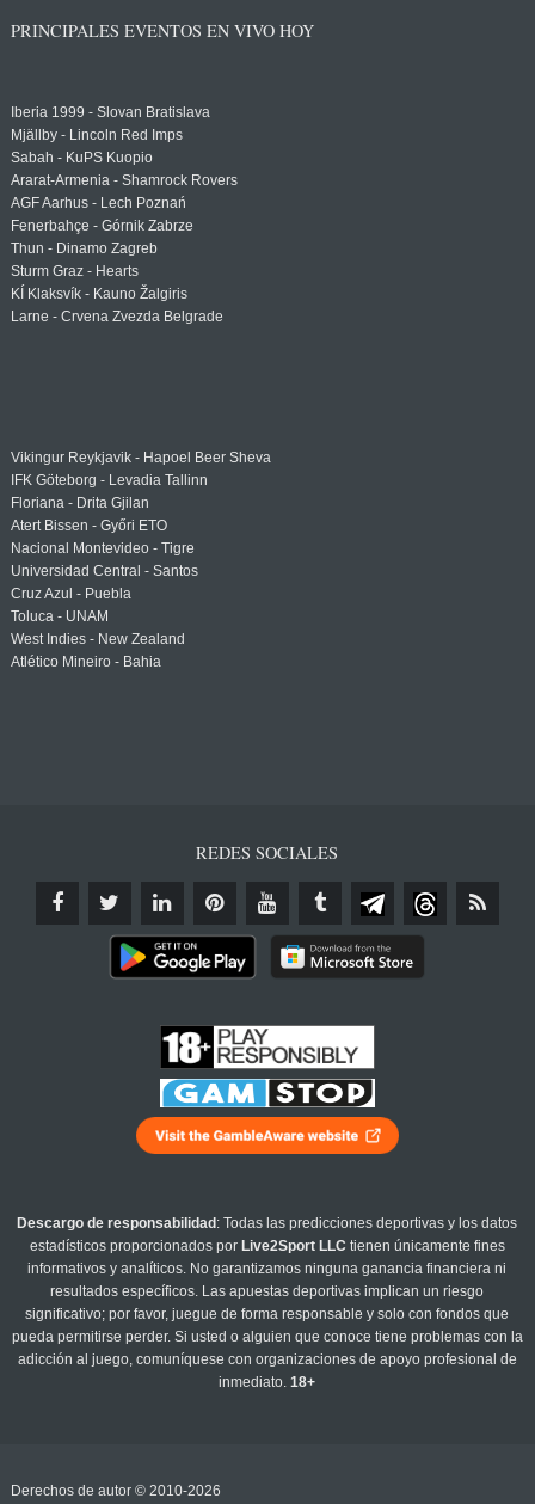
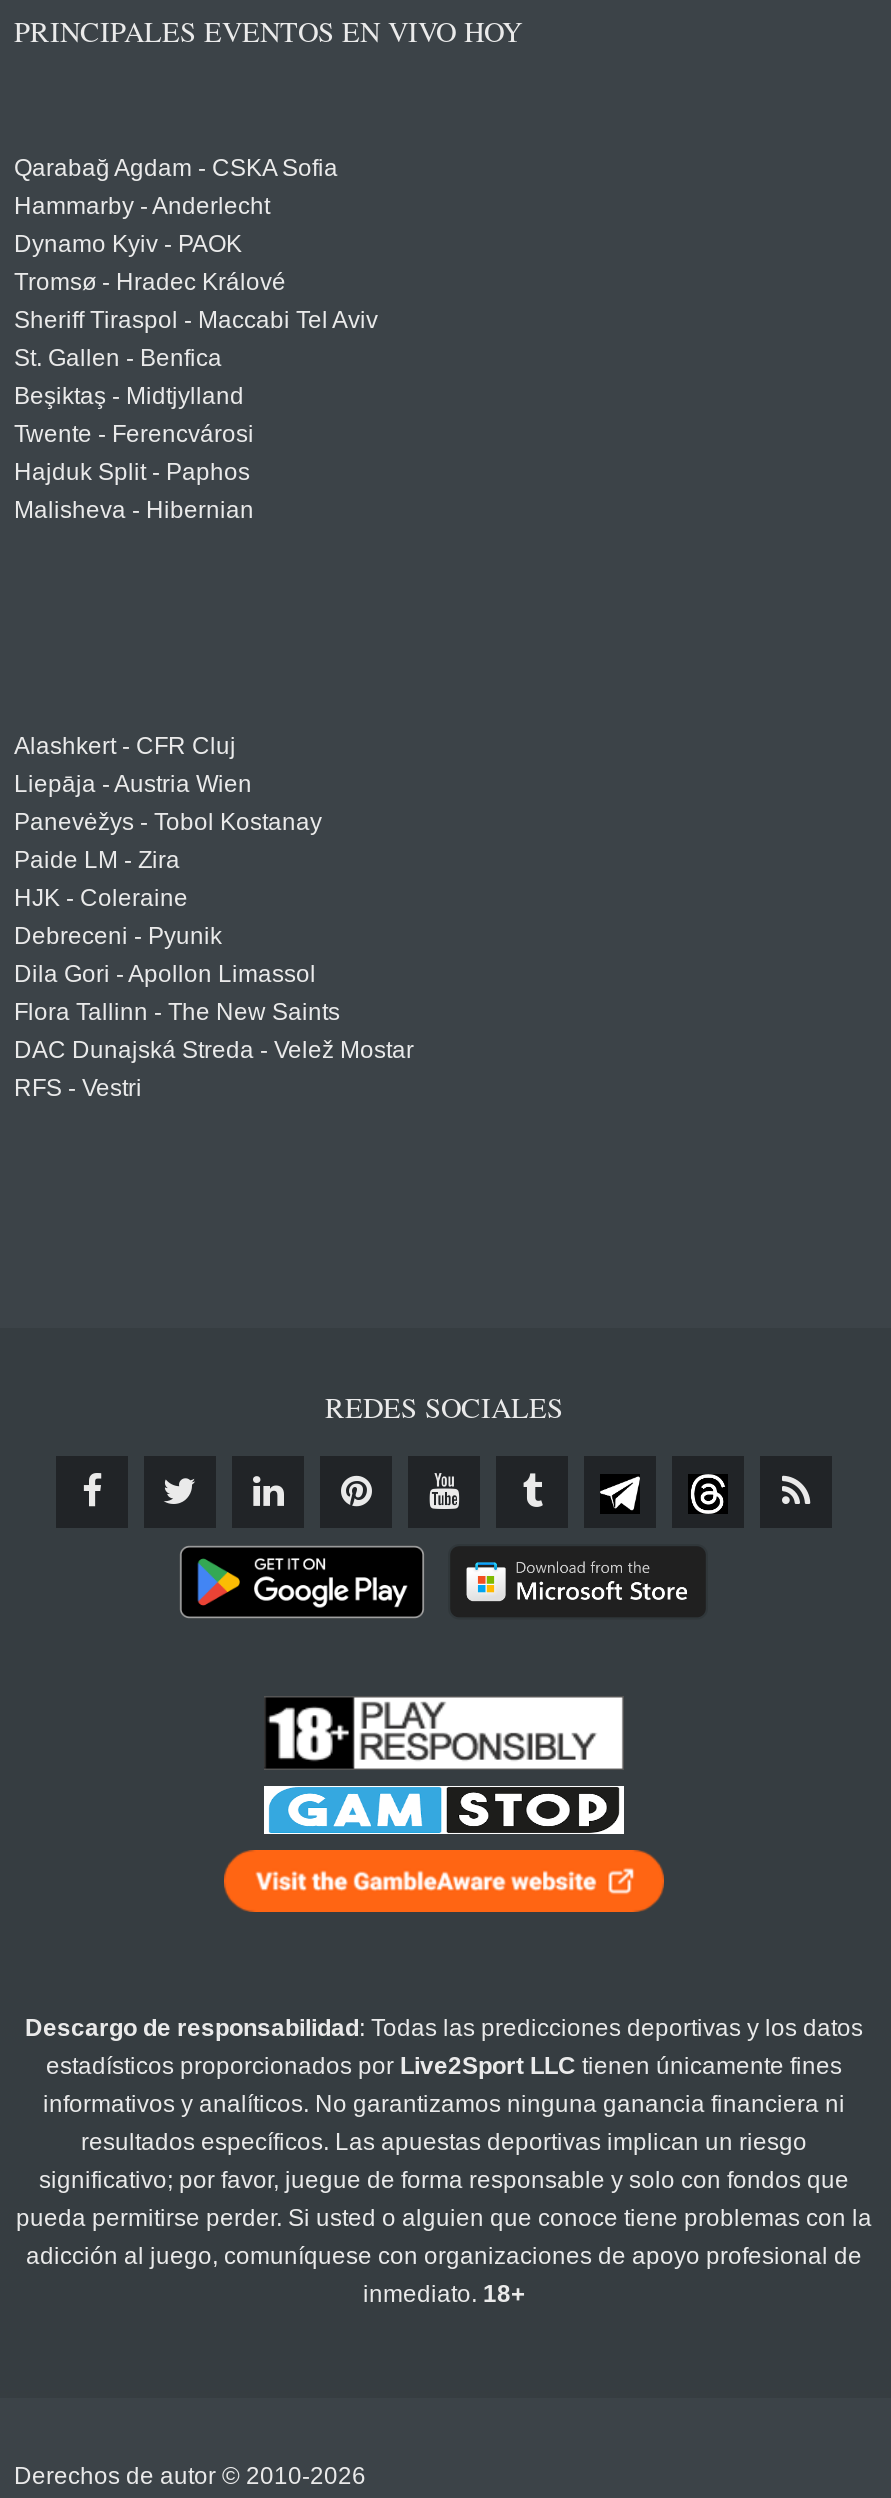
[11,104,238,325] Iberia 1999 - Slovan Bratislava | Mjällby - Lincoln Red Imps | Sabah - KuPS Kuopio | Ararat-Armenia - Shamrock Rovers | AGF Aarhus - Lech Poznań | Fenerbahçe - Górnik Zabrze | Thun - Dinamo Zagreb | Sturm Graz - Hearts | KÍ Klaksvík - Kauno Žalgiris | Larne - Crvena Zvezda Belgrade -> [14,154,378,524] Qarabağ Agdam - CSKA Sofia | Hammarby - Anderlecht | Dynamo Kyiv - PAOK | Tromsø - Hradec Králové | Sheriff Tiraspol - Maccabi Tel Aviv | St. Gallen - Benfica | Beşiktaş - Midtjylland | Twente - Ferencvárosi | Hajduk Split - Paphos | Malisheva - Hibernian
[11,449,271,670] Vikingur Reykjavik - Hapoel Beer Sheva | IFK Göteborg - Levadia Tallinn | Floriana - Drita Gjilan | Atert Bissen - Győri ETO | Nacional Montevideo - Tigre | Universidad Central - Santos | Cruz Azul - Puebla | Toluca - UNAM | West Indies - New Zealand | Atlético Mineiro - Bahia -> [14,732,414,1102] Alashkert - CFR Cluj | Liepāja - Austria Wien | Panevėžys - Tobol Kostanay | Paide LM - Zira | HJK - Coleraine | Debreceni - Pyunik | Dila Gori - Apollon Limassol | Flora Tallinn - The New Saints | DAC Dunajská Streda - Velež Mostar | RFS - Vestri

